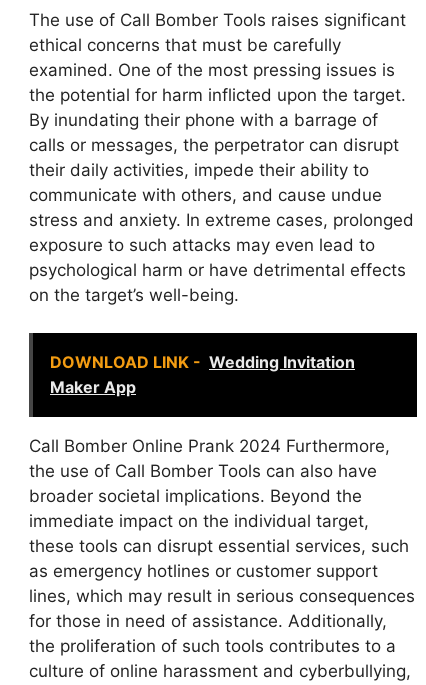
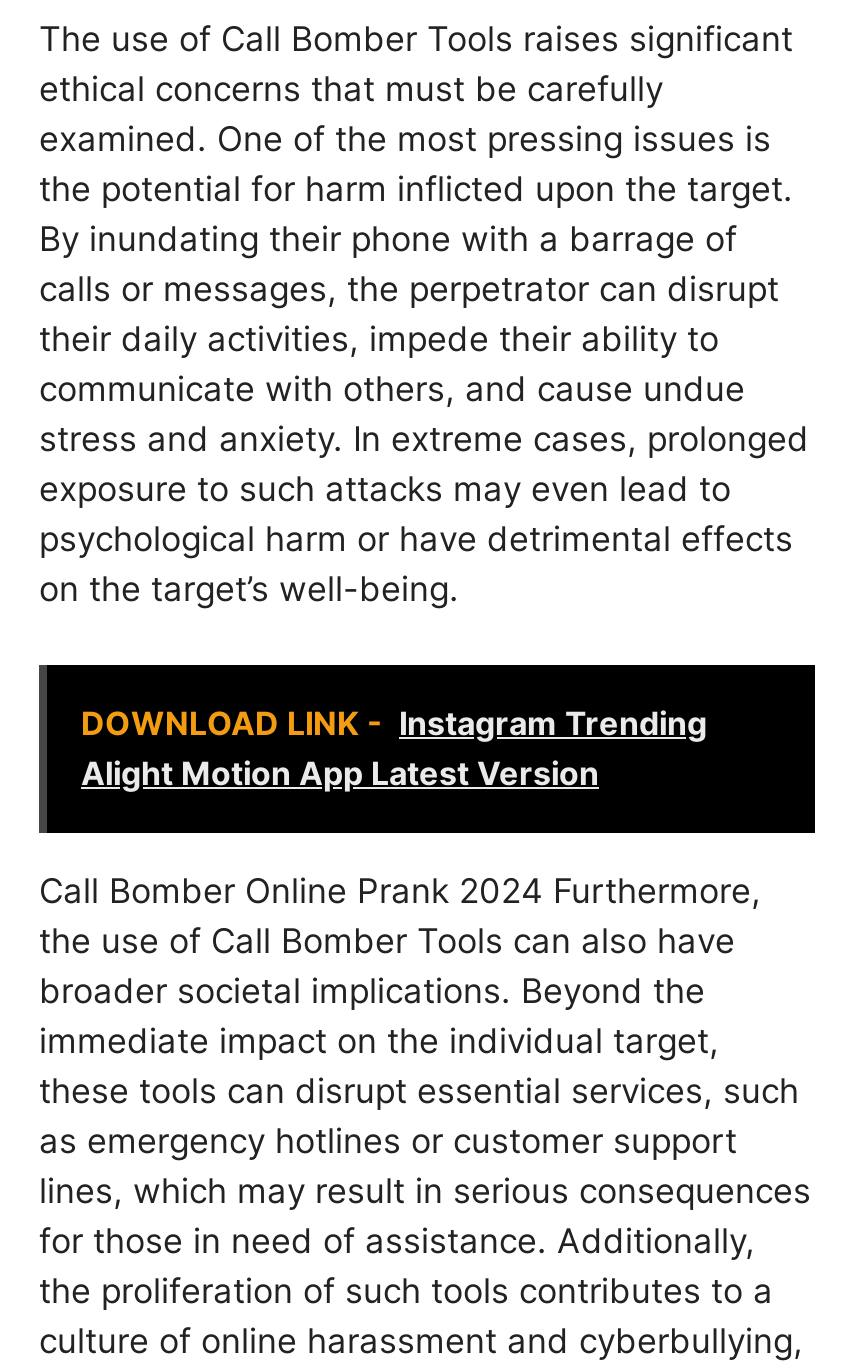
[50,352,355,397] DOWNLOAD LINK - Wedding Invitation | Maker App -> [81,704,707,794] DOWNLOAD LINK - Instagram Trending | Alight Motion App Latest Version

